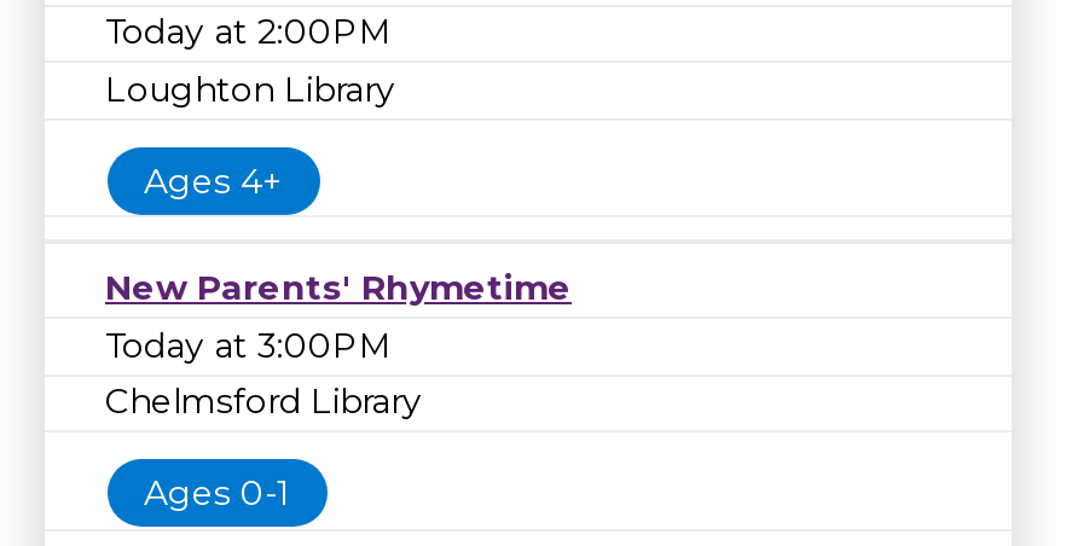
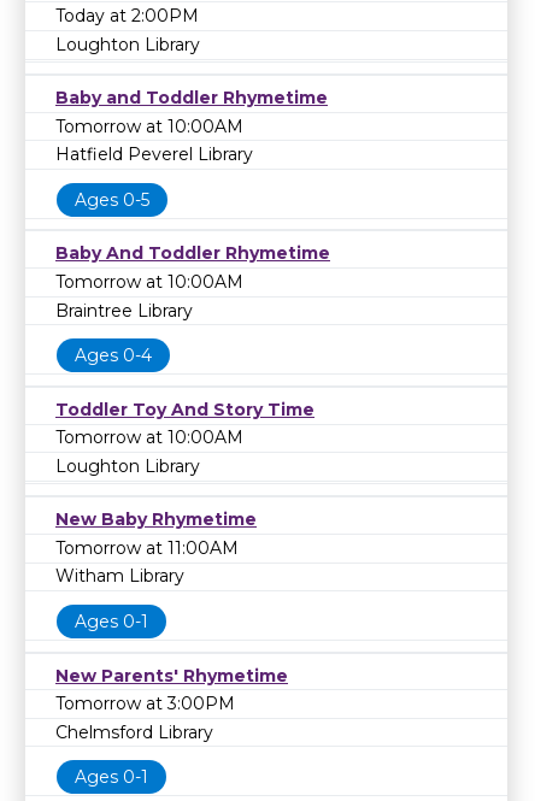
[144,158,284,201] Ages 4+ -> [55,87,330,632] Baby and Toddler Rhymetime | Tomorrow at 10:00AM | Hatfield Peverel Library | Ages 0-5 | Baby And Toddler Rhymetime | Tomorrow at 10:00AM | Braintree Library | Ages 0-4 | Toddler Toy And Story Time | Tomorrow at 10:00AM | Loughton Library | New Baby Rhymetime | Tomorrow at 11:00AM | Witham Library | Ages 0-1
[105,323,393,366] Today at 3:00PM -> [55,693,235,714] Tomorrow at 3:00PM

